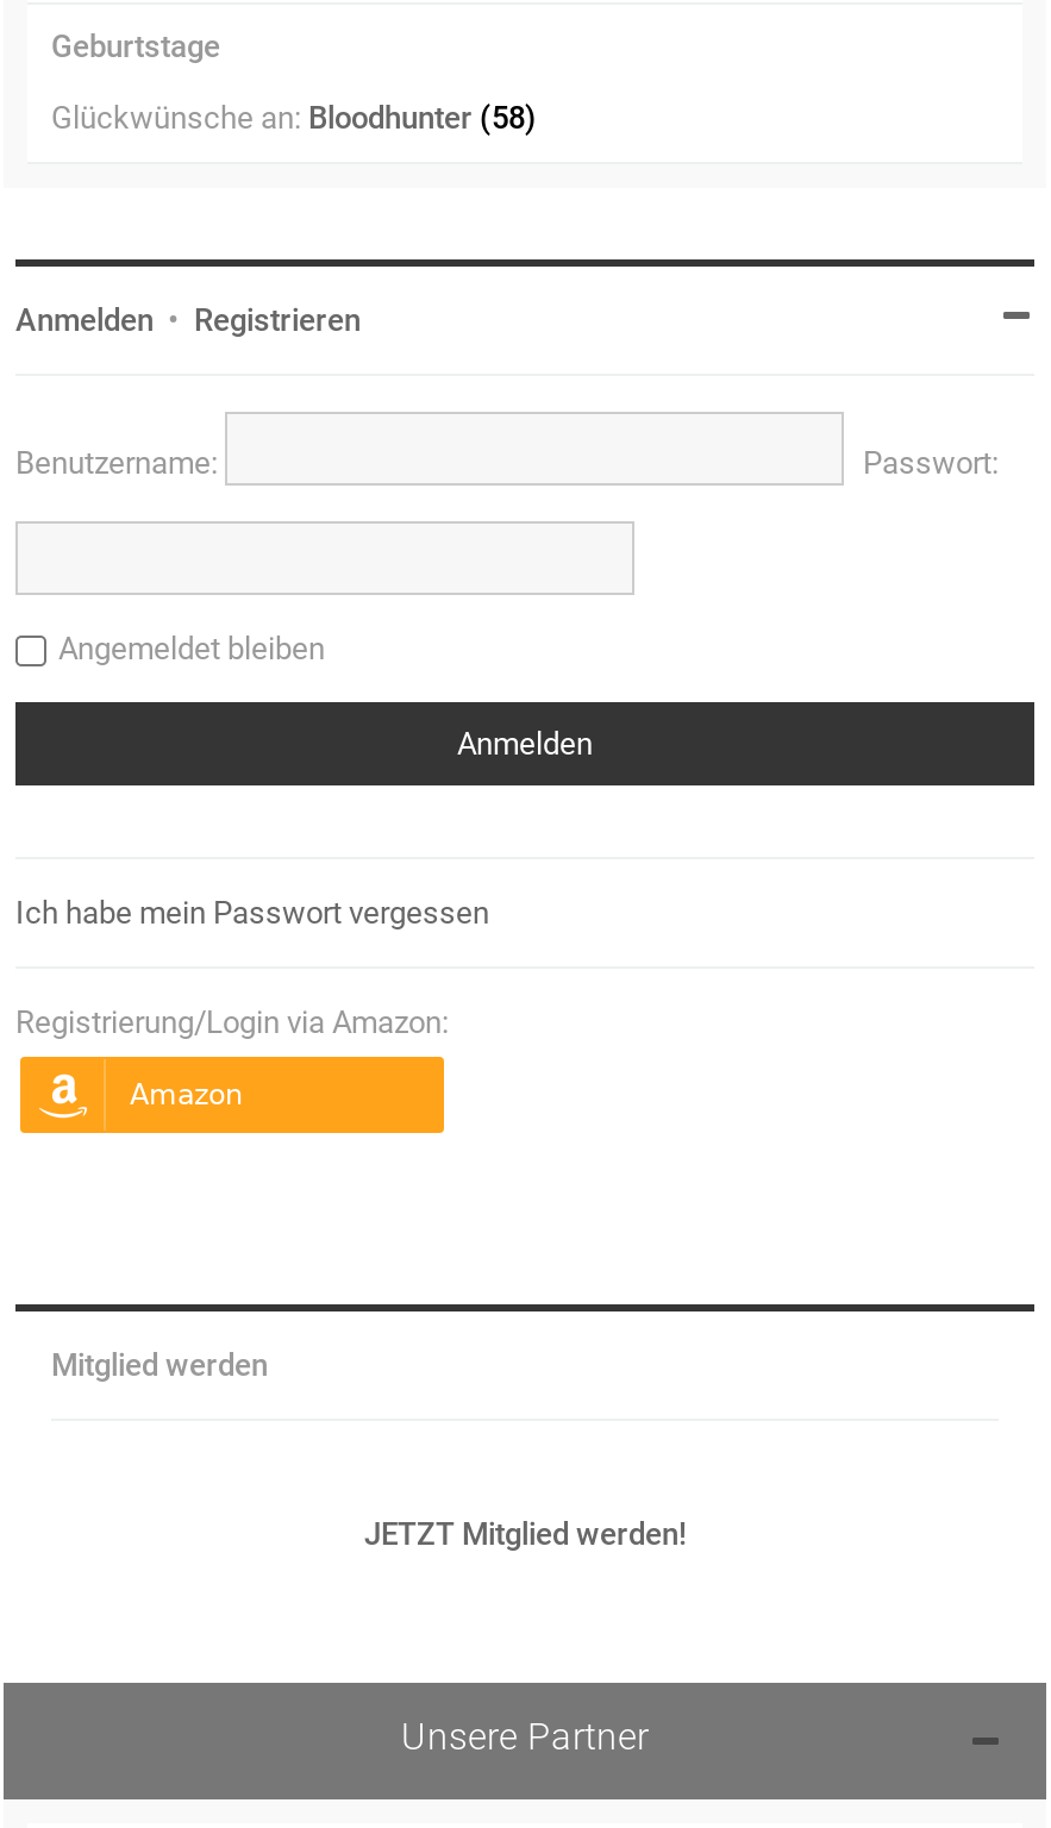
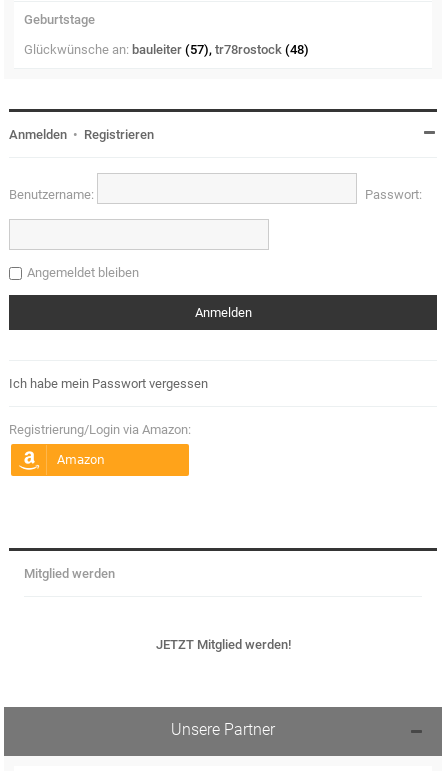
[51,100,537,136] Glückwünsche an: Bloodhunter (58) -> [24,42,309,57] Glückwünsche an: bauleiter (57), tr78rostock (48)

